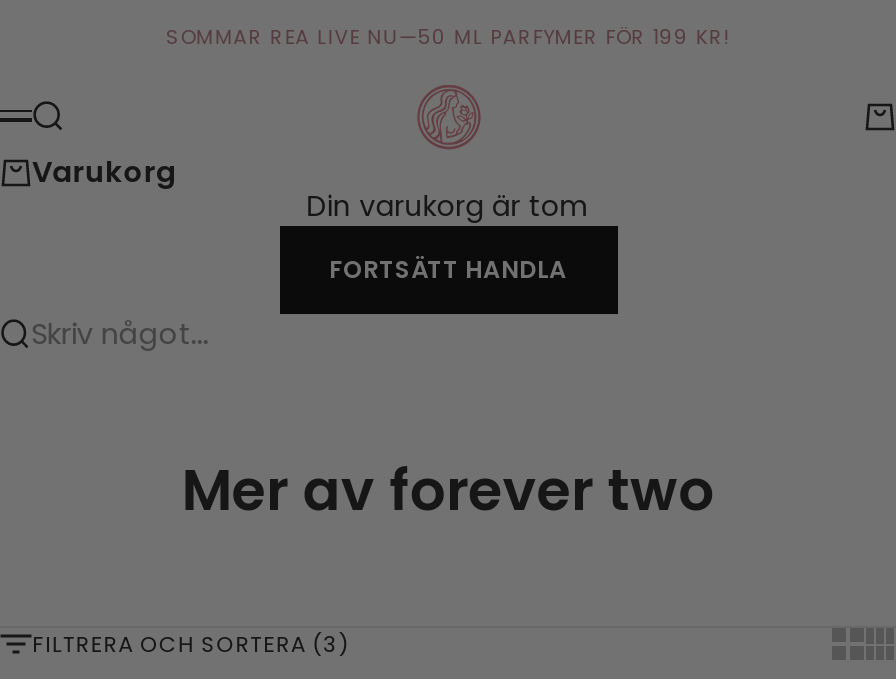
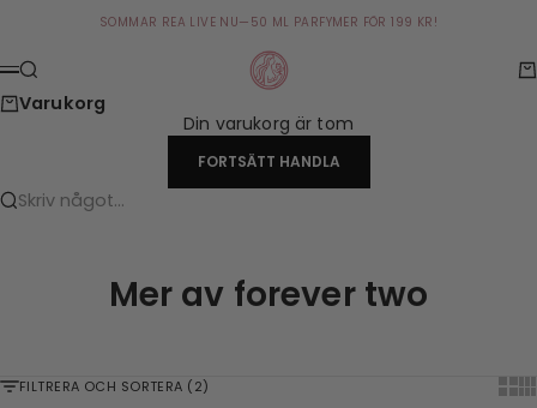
[32,627,349,659] FILTRERA OCH SORTERA (3) -> [19,376,209,395] FILTRERA OCH SORTERA (2)

